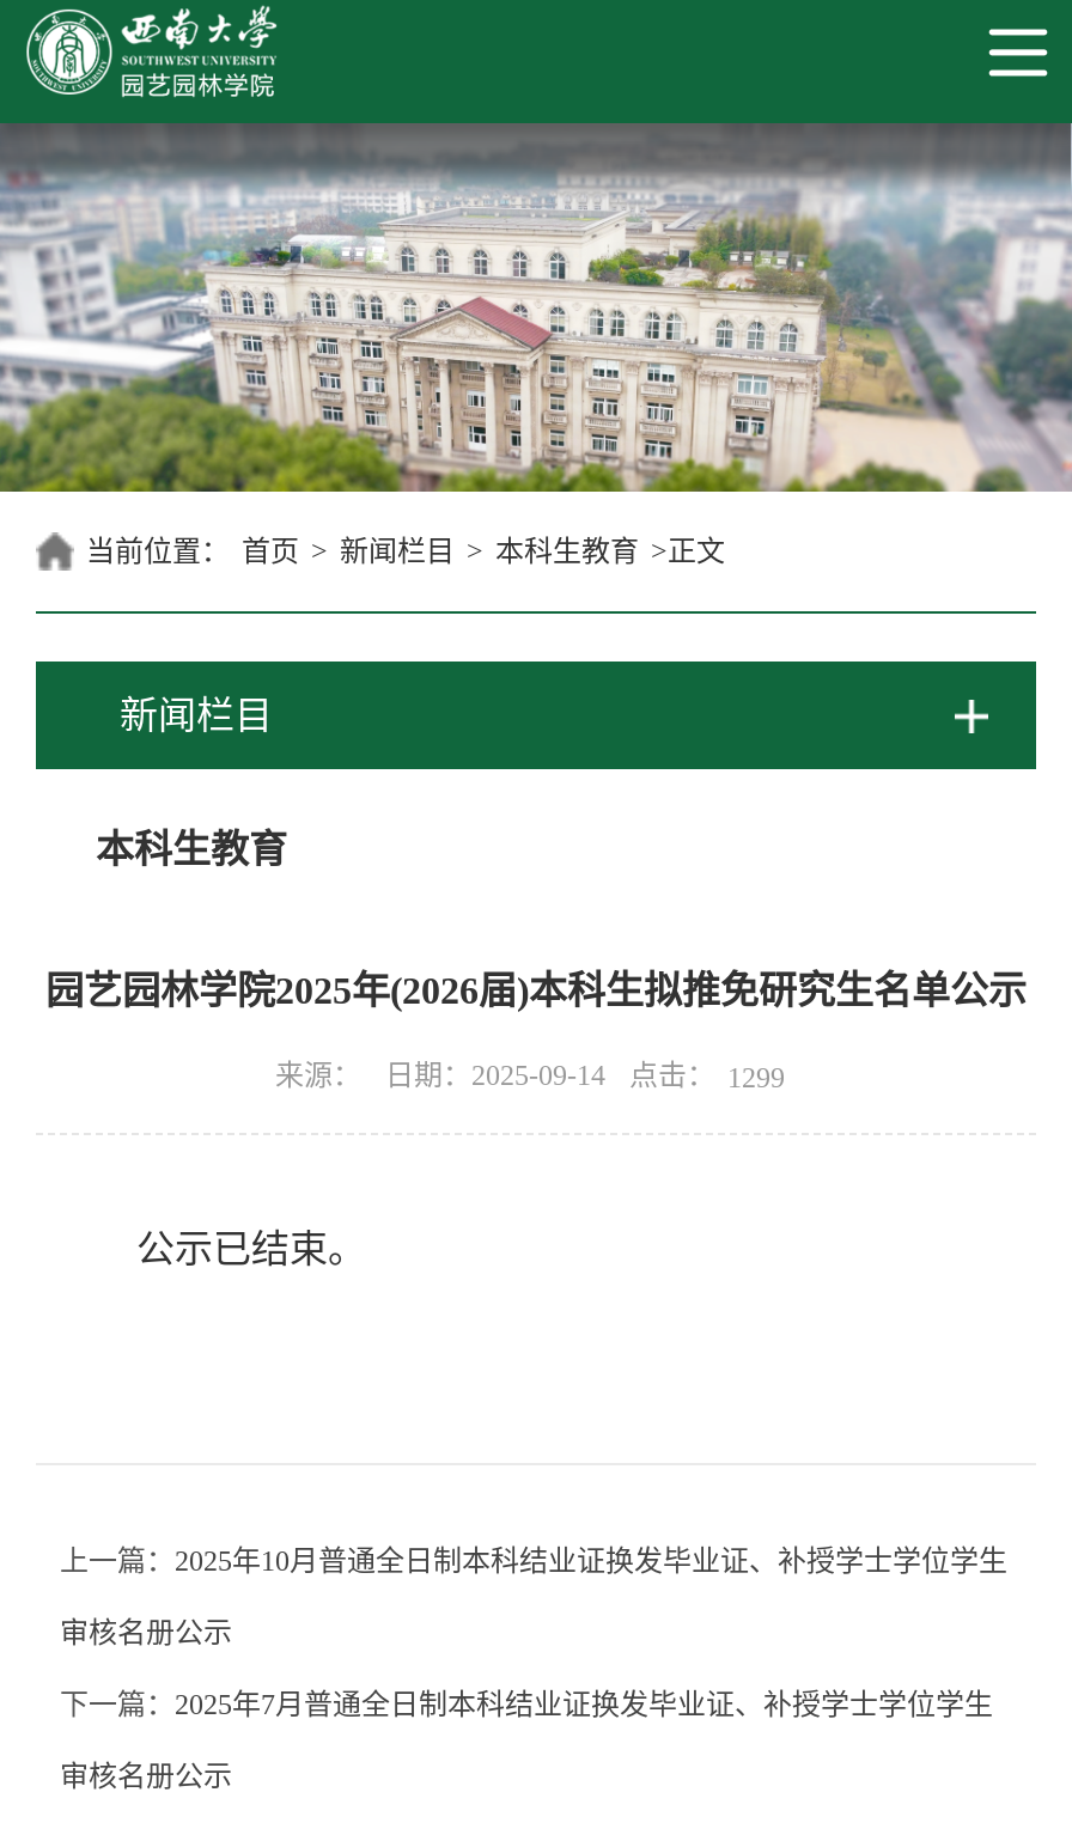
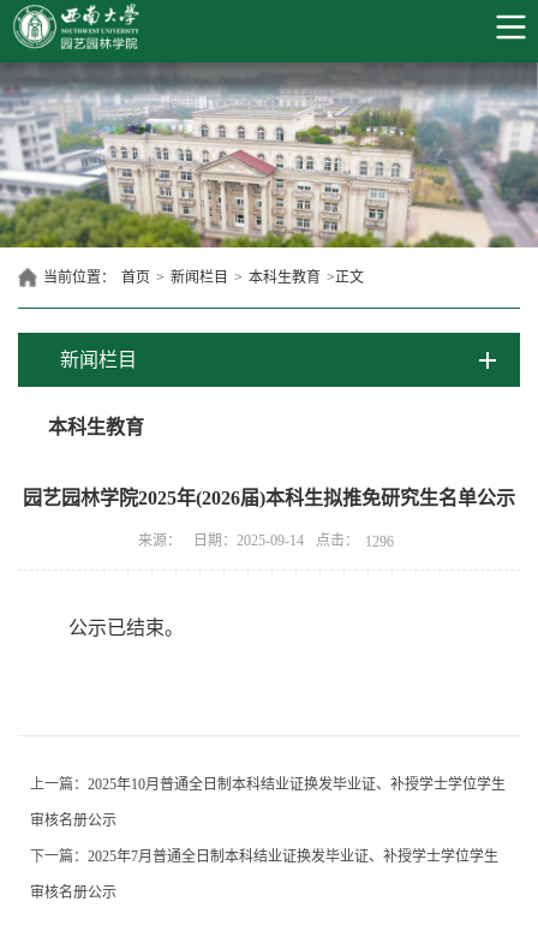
[275,1059,785,1094] 来源： 日期：2025-09-14 点击： 1299 -> [138,532,394,550] 来源： 日期：2025-09-14 点击： 1296

